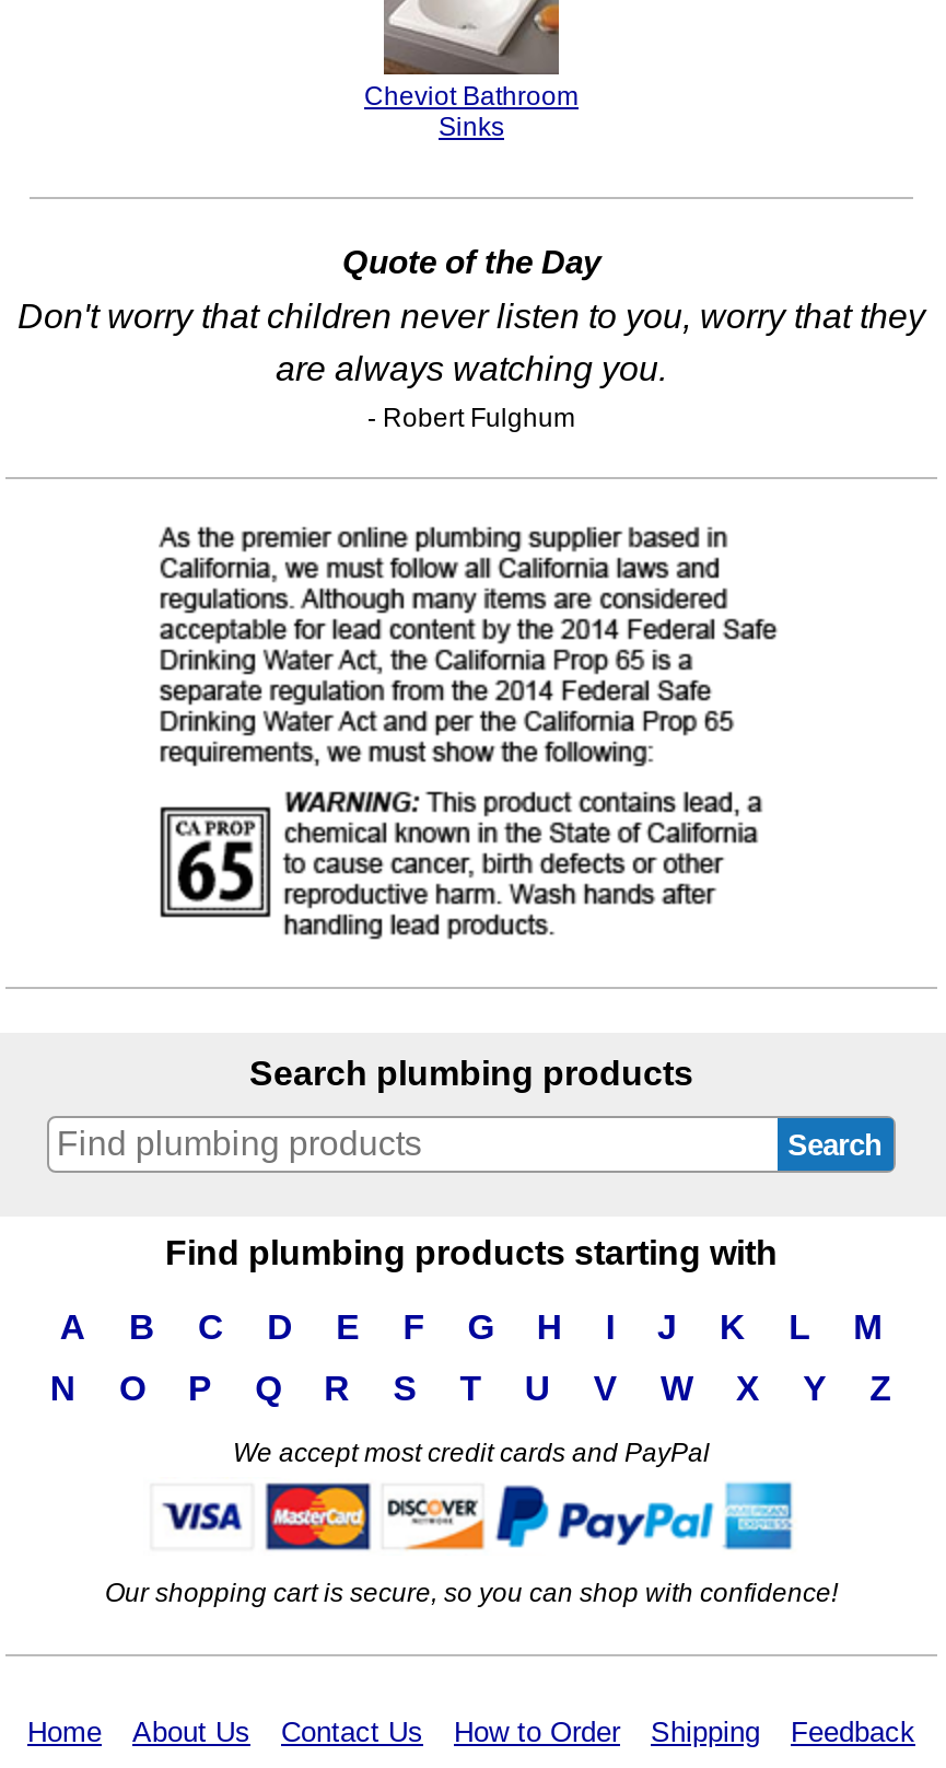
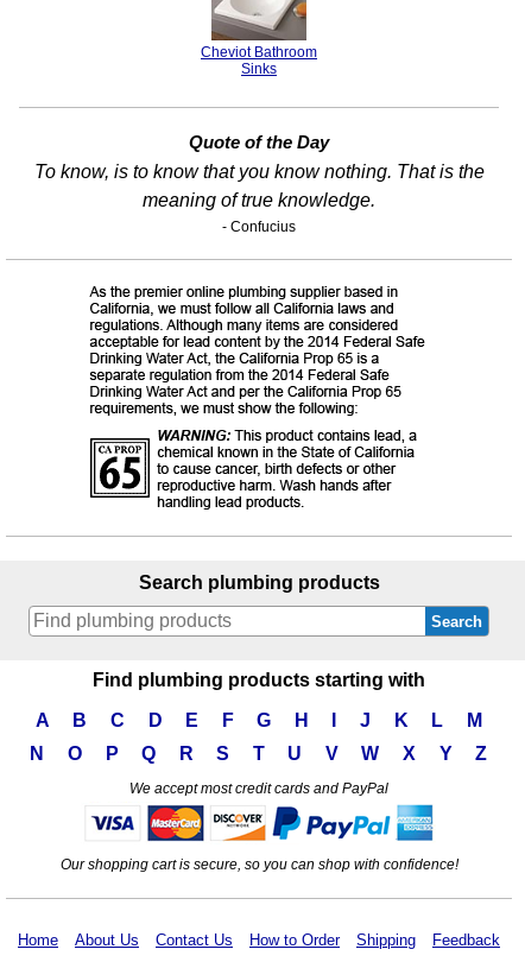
[17,298,925,434] Don't worry that children never listen to you, worry that they | are always watching you. | - Robert Fulghum -> [34,162,484,236] To know, is to know that you know nothing. That is the | meaning of true knowledge. | - Confucius

